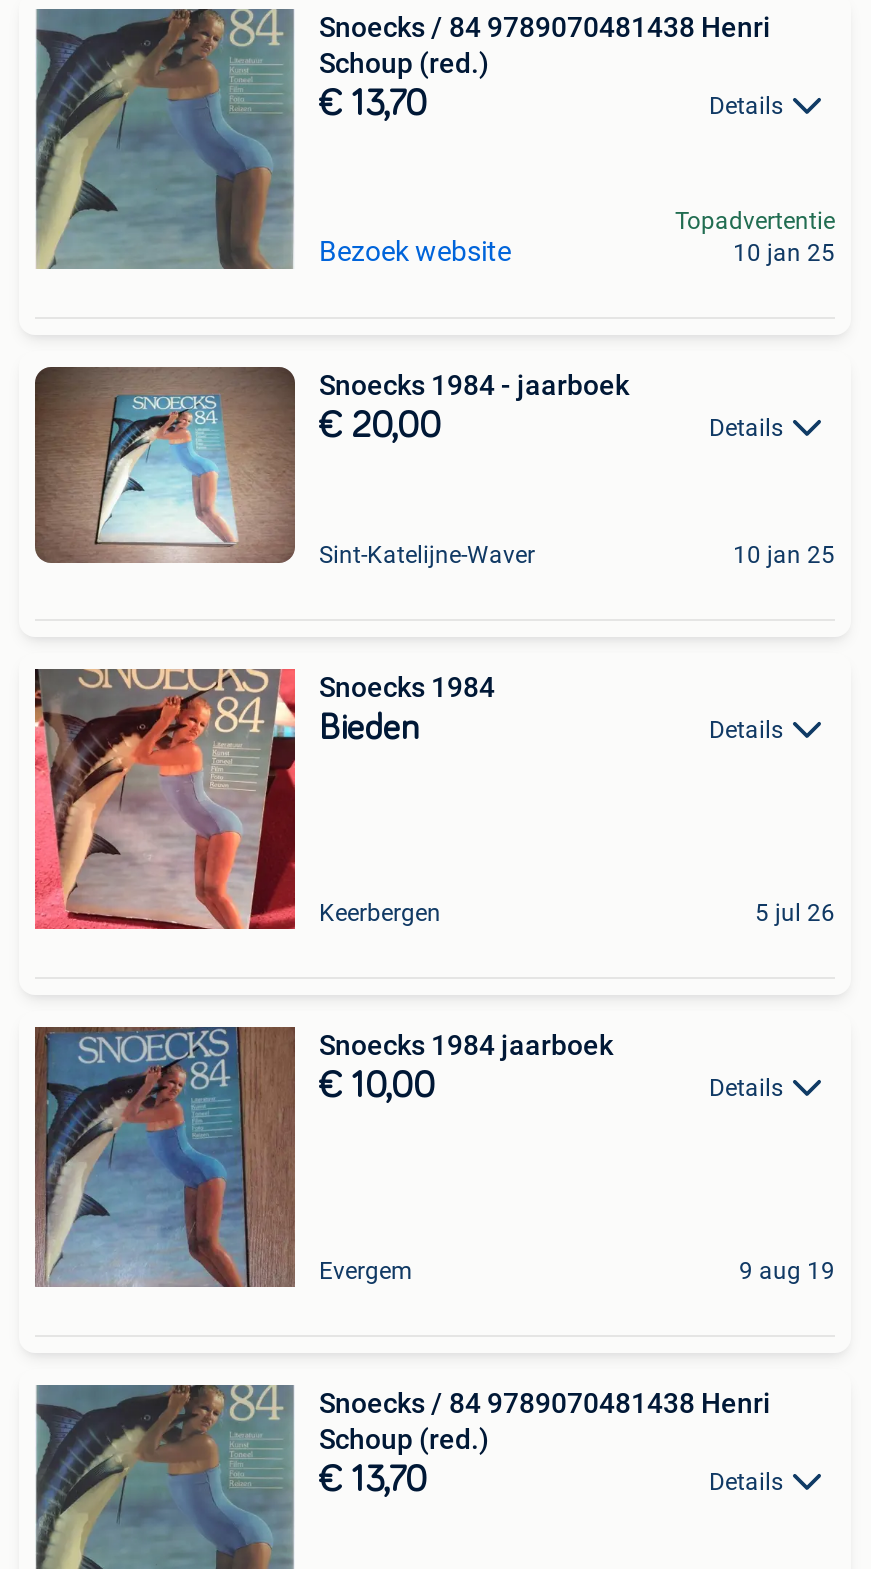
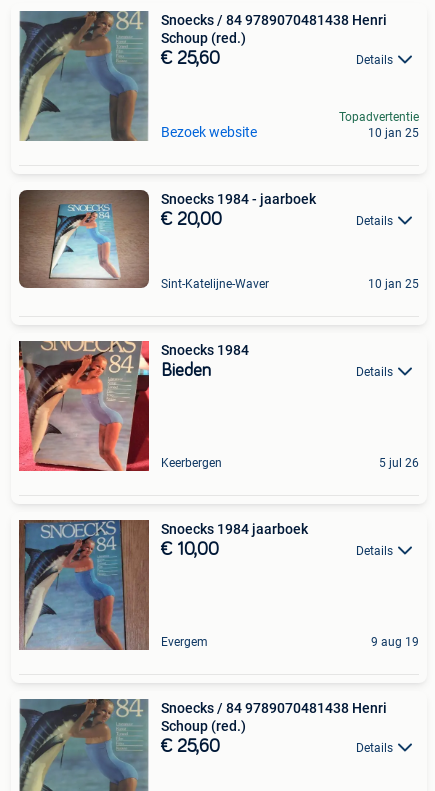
[319,87,427,123] € 13,70 -> [161,50,220,68] € 25,60
[319,1462,427,1498] € 13,70 -> [161,738,220,756] € 25,60

